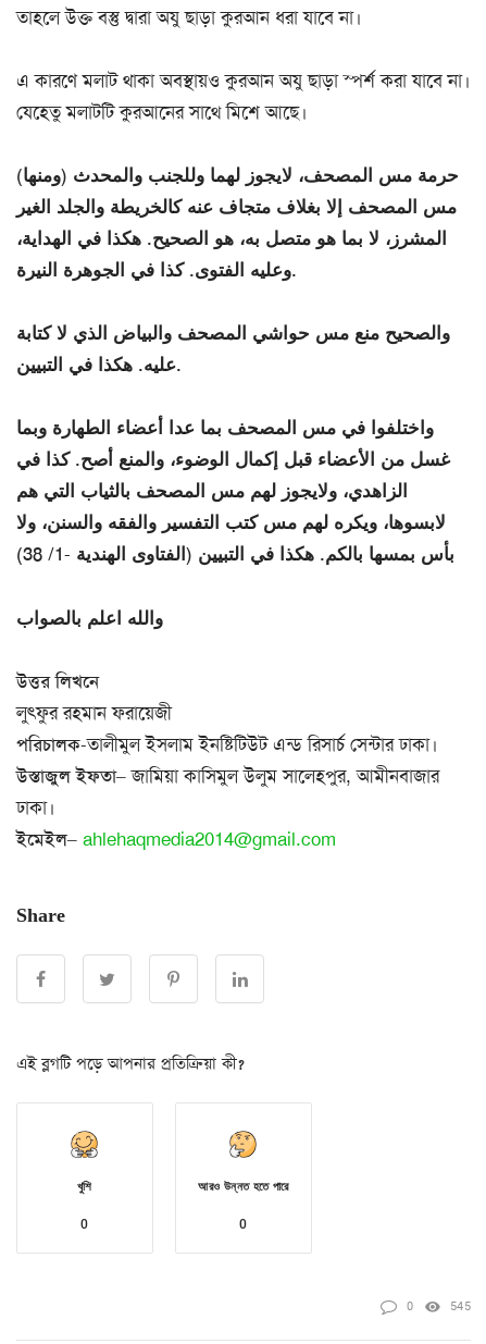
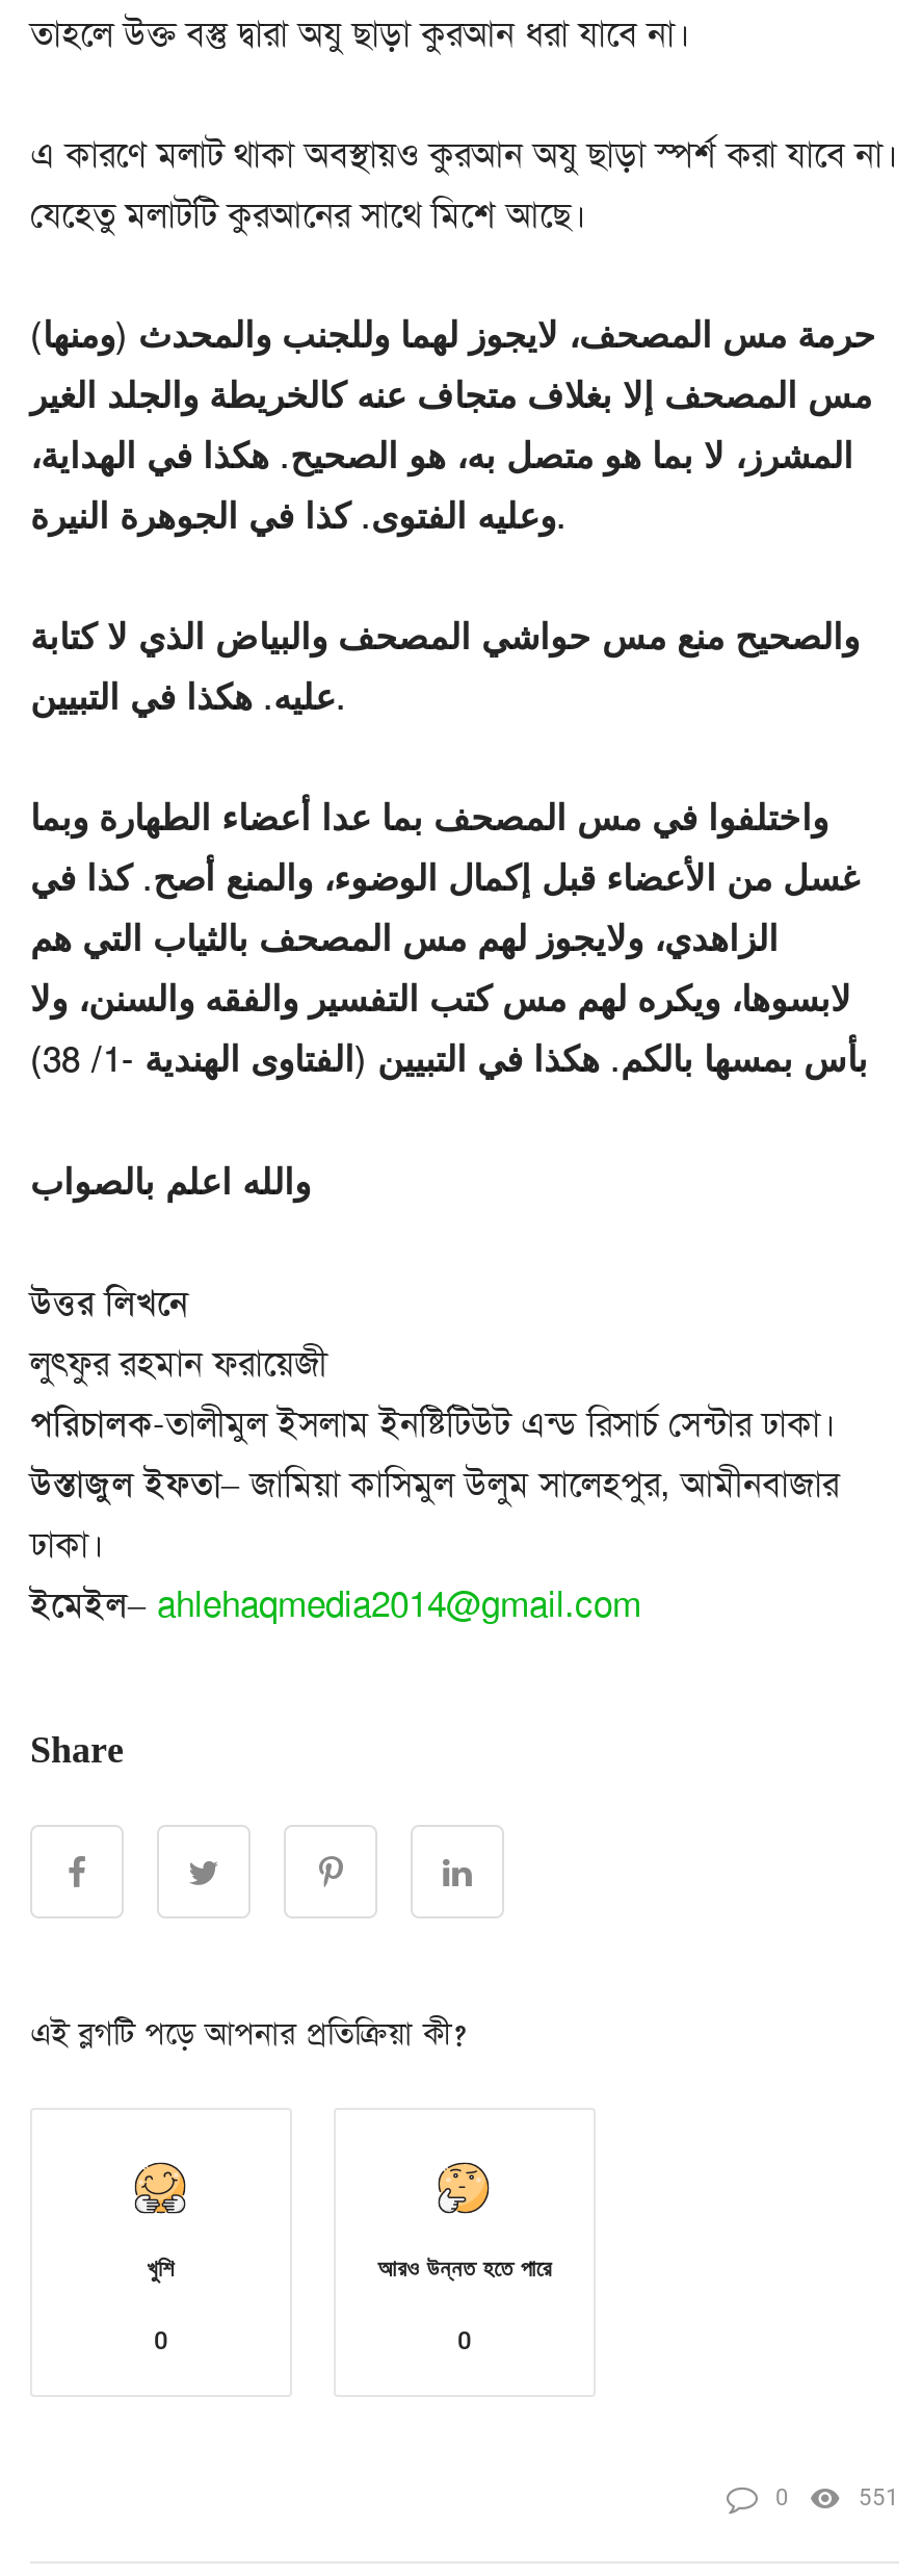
[450,1299,471,1313] 545 -> [859,2484,899,2511] 551

